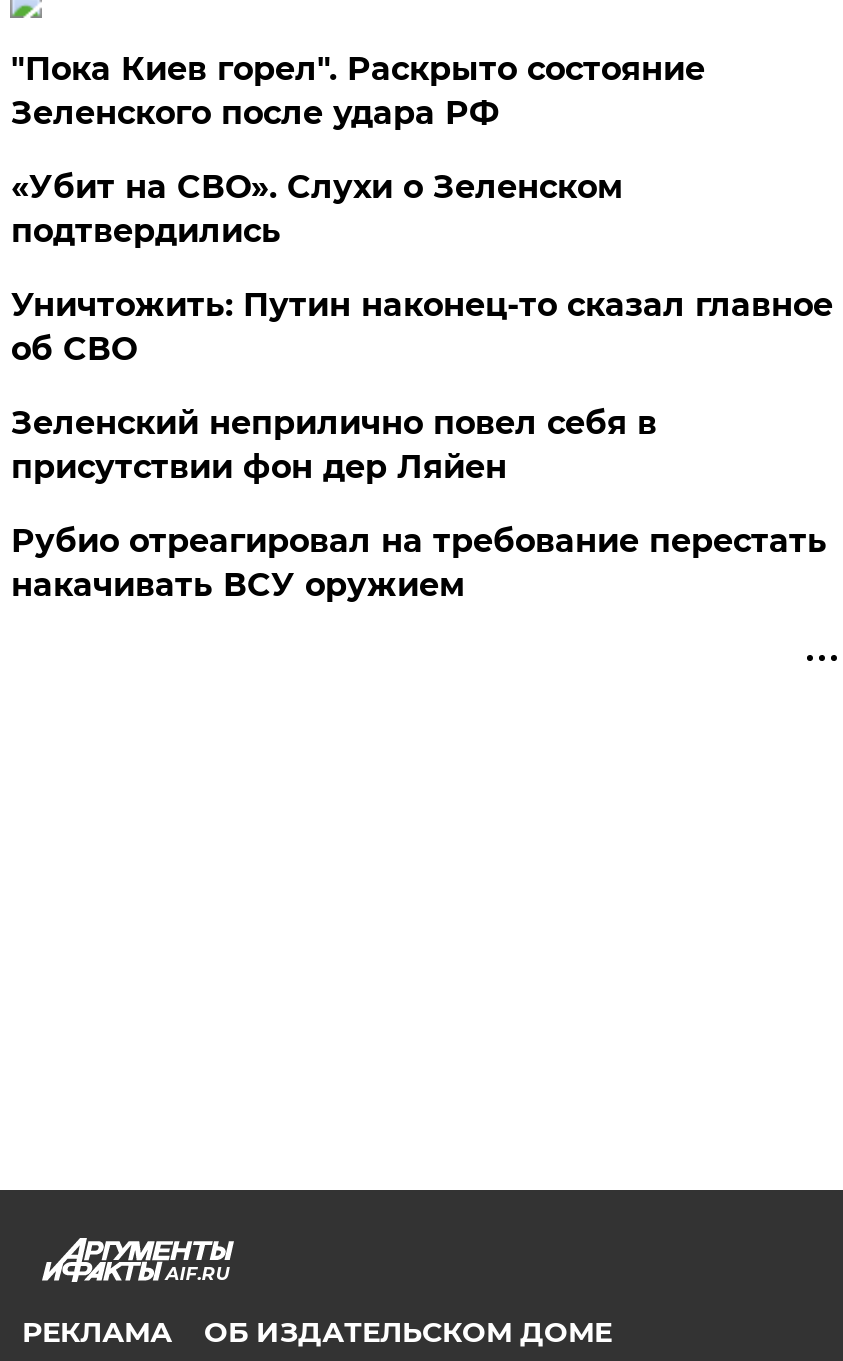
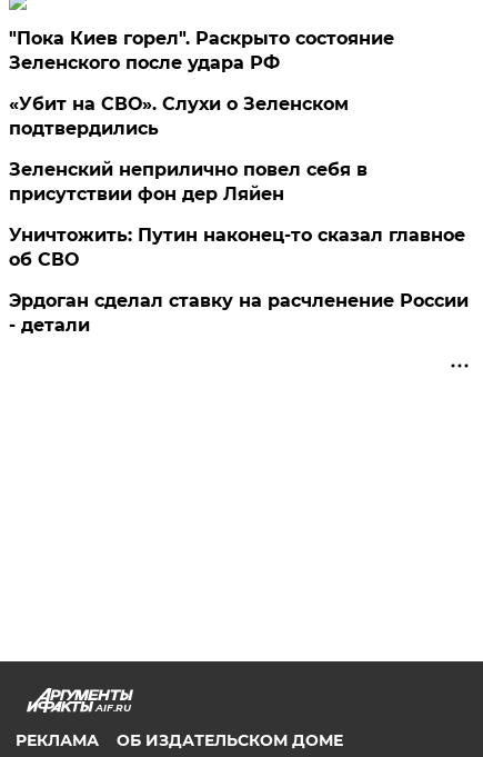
moved [11,286,833,368] -> [9,225,466,270]: Уничтожить: Путин наконец-то сказал главное | об СВО
moved [11,404,657,486] -> [9,159,368,205]: Зеленский неприлично повел cебя в | присутствии фон дер Ляйен
[11,522,827,604] Рубио отреагировал на требование перестать | накачивать ВСУ оружием -> [9,290,469,336] Эрдоган сделал ставку на расчленение России | - детали

